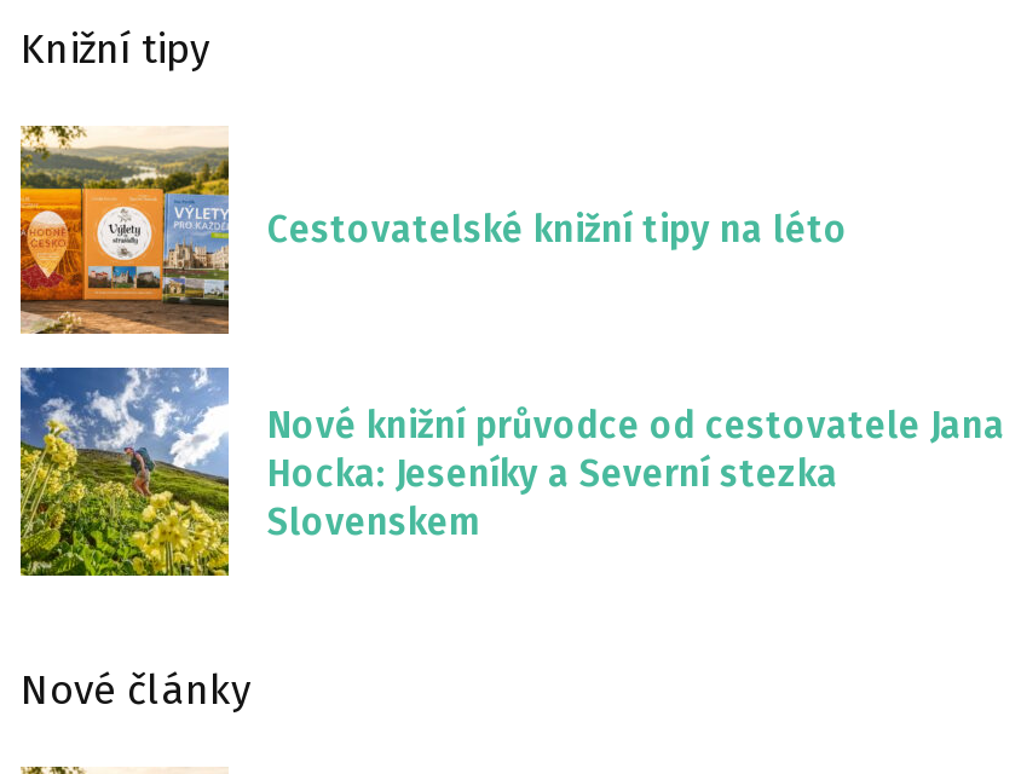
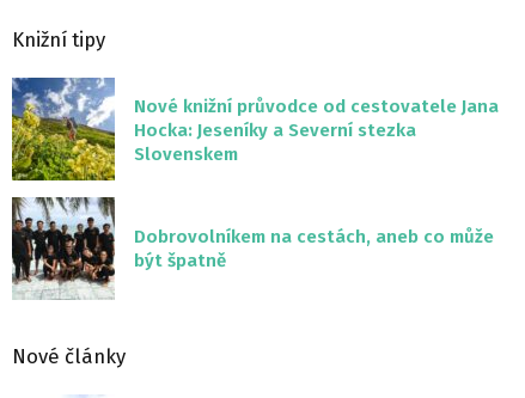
[18,123,848,336] [image] | Cestovatelské knižní tipy na léto -> none
moved [16,363,1005,580] -> [10,75,499,183]: [image] | Nové knižní průvodce od cestovatele Jana | Hocka: Jeseníky a Severní stezka | Slovenskem
none -> [11,196,494,300] [image] | Dobrovolníkem na cestách, aneb co může | být špatně

